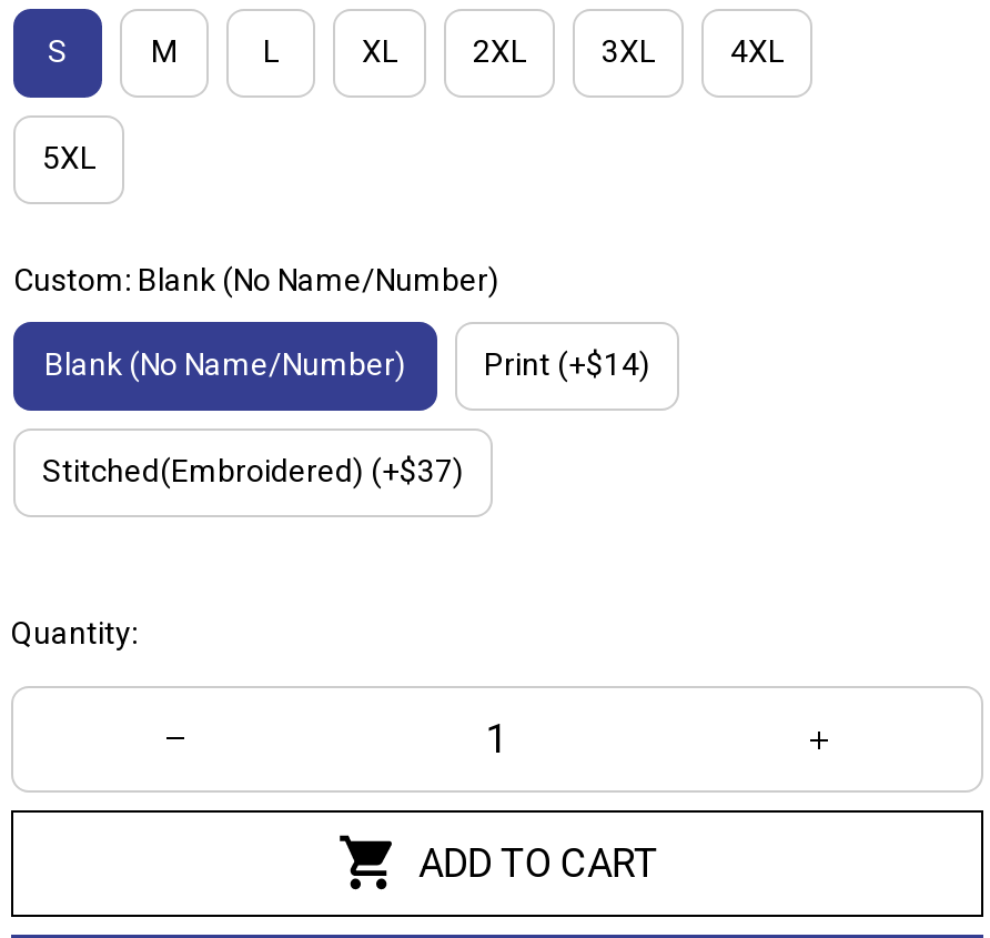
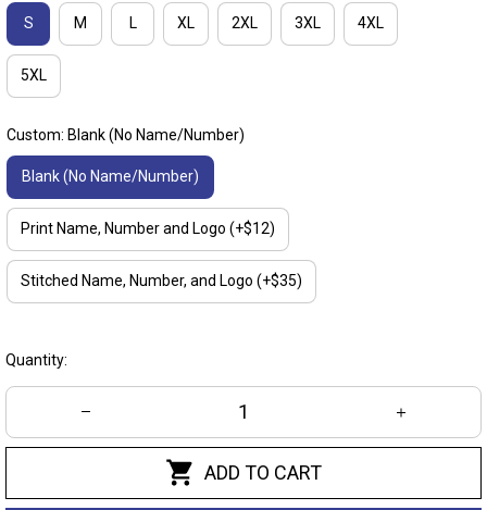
[484,347,650,382] Print (+$14) -> [21,220,275,237] Print Name, Number and Logo (+$12)
[42,453,464,489] Stitched(Embroidered) (+$37) -> [21,272,302,289] Stitched Name, Number, and Logo (+$35)

